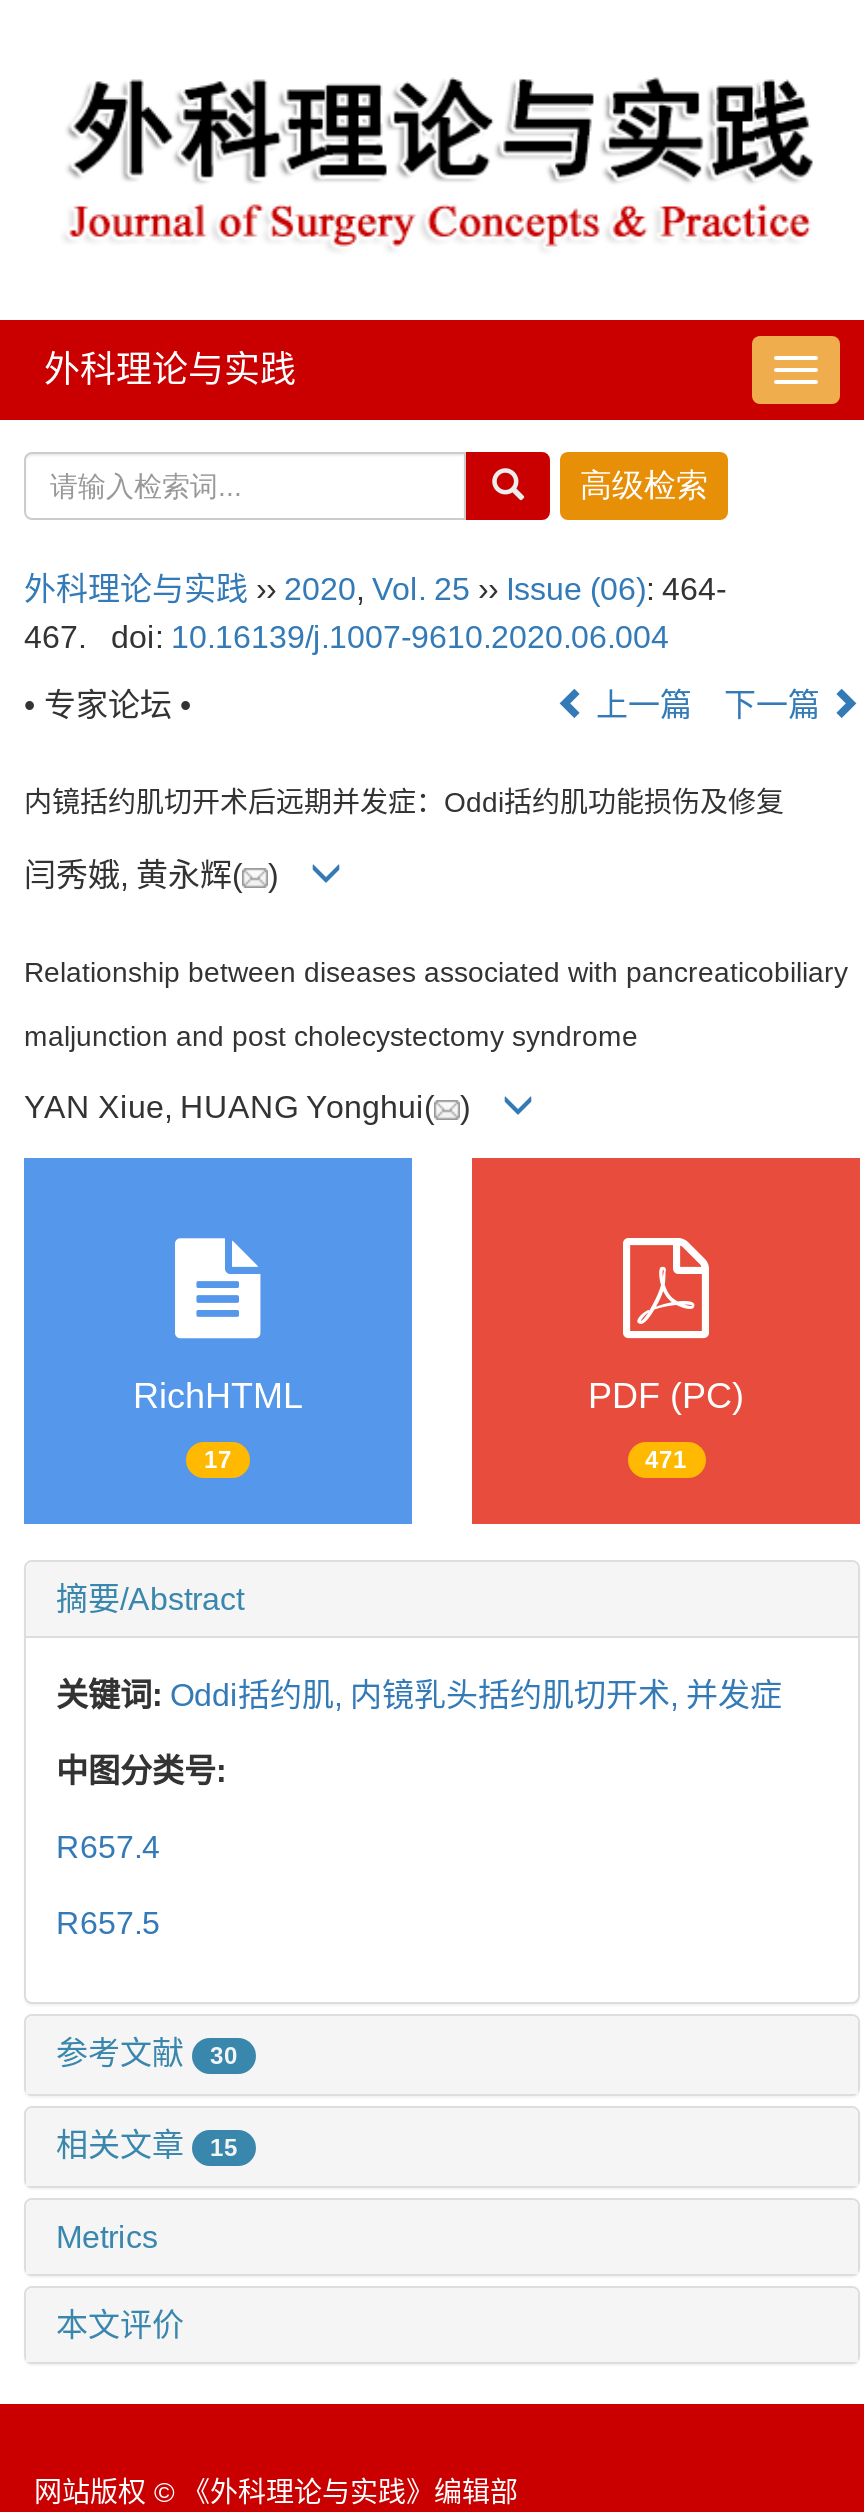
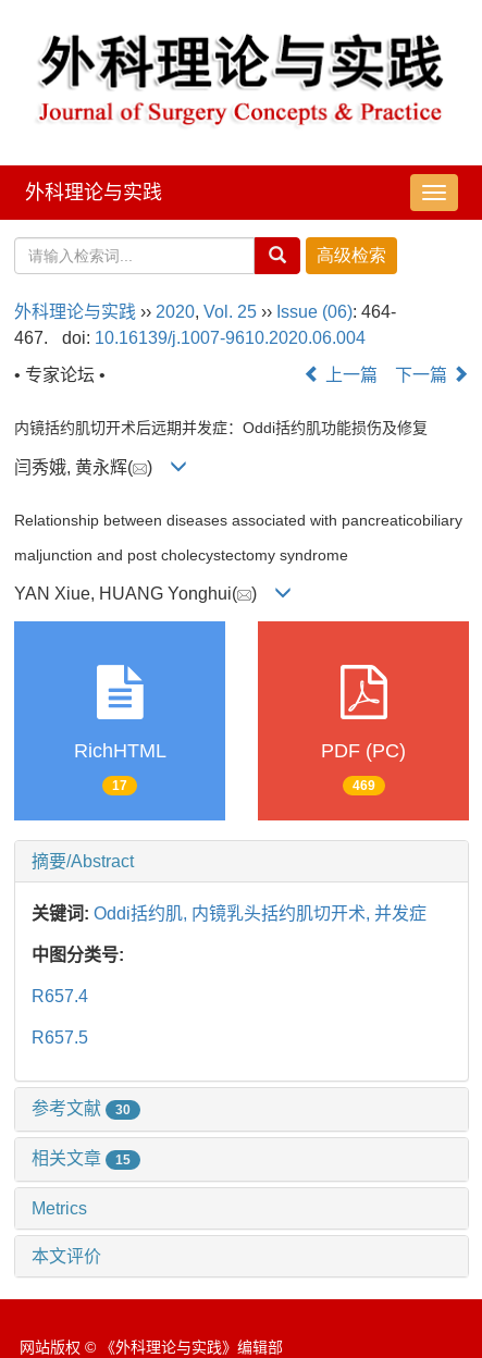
[645,1447,687,1475] 471 -> [352,778,375,794] 469

